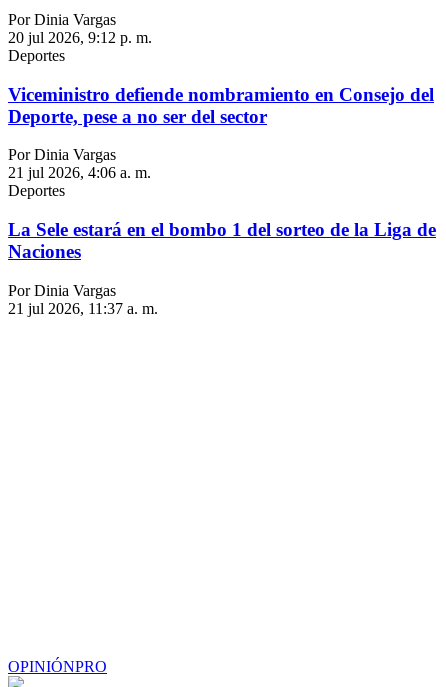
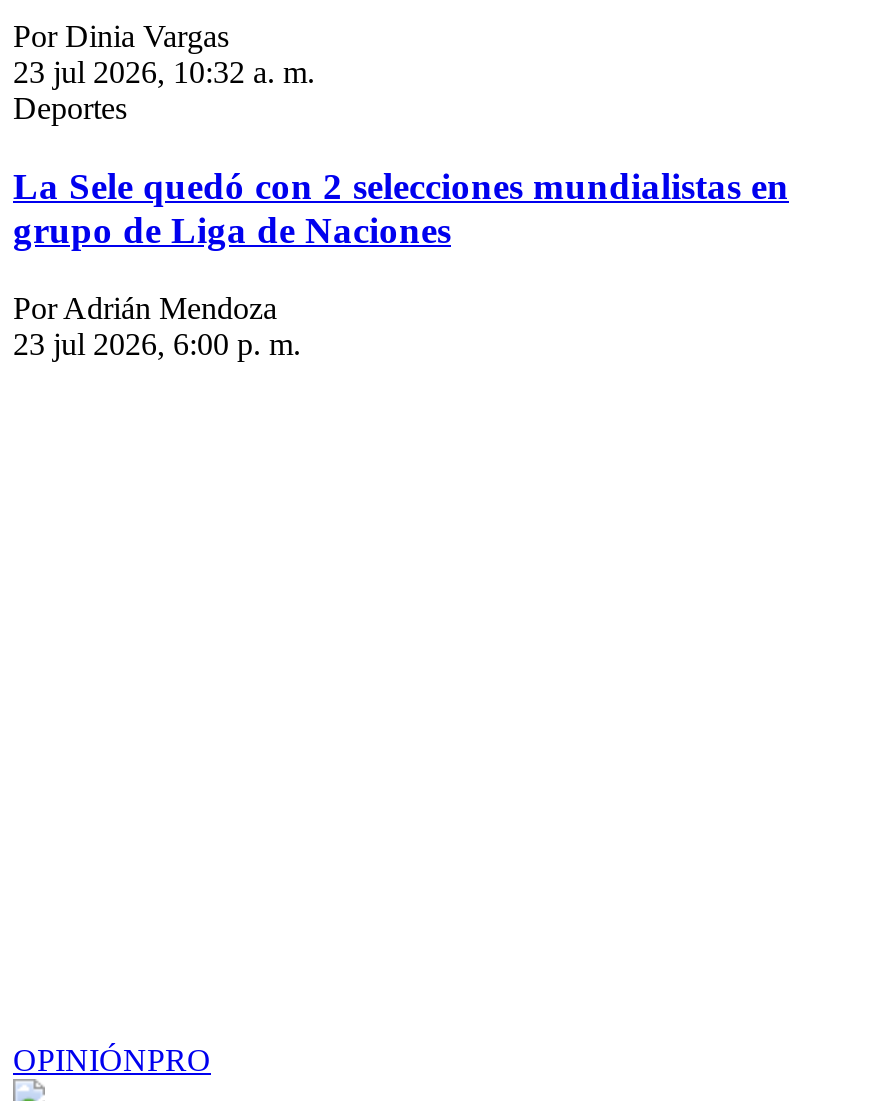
[8,29,152,46] 20 jul 2026, 9:12 p. m. -> [13,56,315,90] 23 jul 2026, 10:32 a. m.
[8,84,436,317] Viceministro defiende nombramiento en Consejo del | Deporte, pese a no ser del sector | Por Dinia Vargas | 21 jul 2026, 4:06 a. m. | Deportes | La Sele estará en el bombo 1 del sorteo de la Liga de | Naciones | Por Dinia Vargas | 21 jul 2026, 11:37 a. m. -> [13,165,789,361] La Sele quedó con 2 selecciones mundialistas en | grupo de Liga de Naciones | Por Adrián Mendoza | 23 jul 2026, 6:00 p. m.

